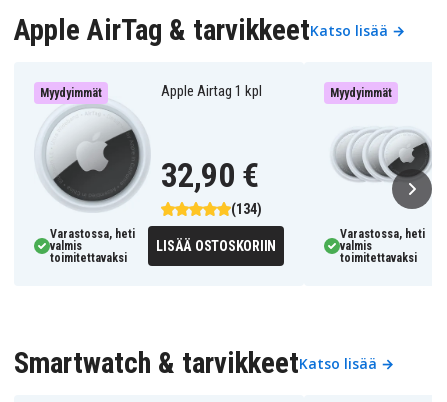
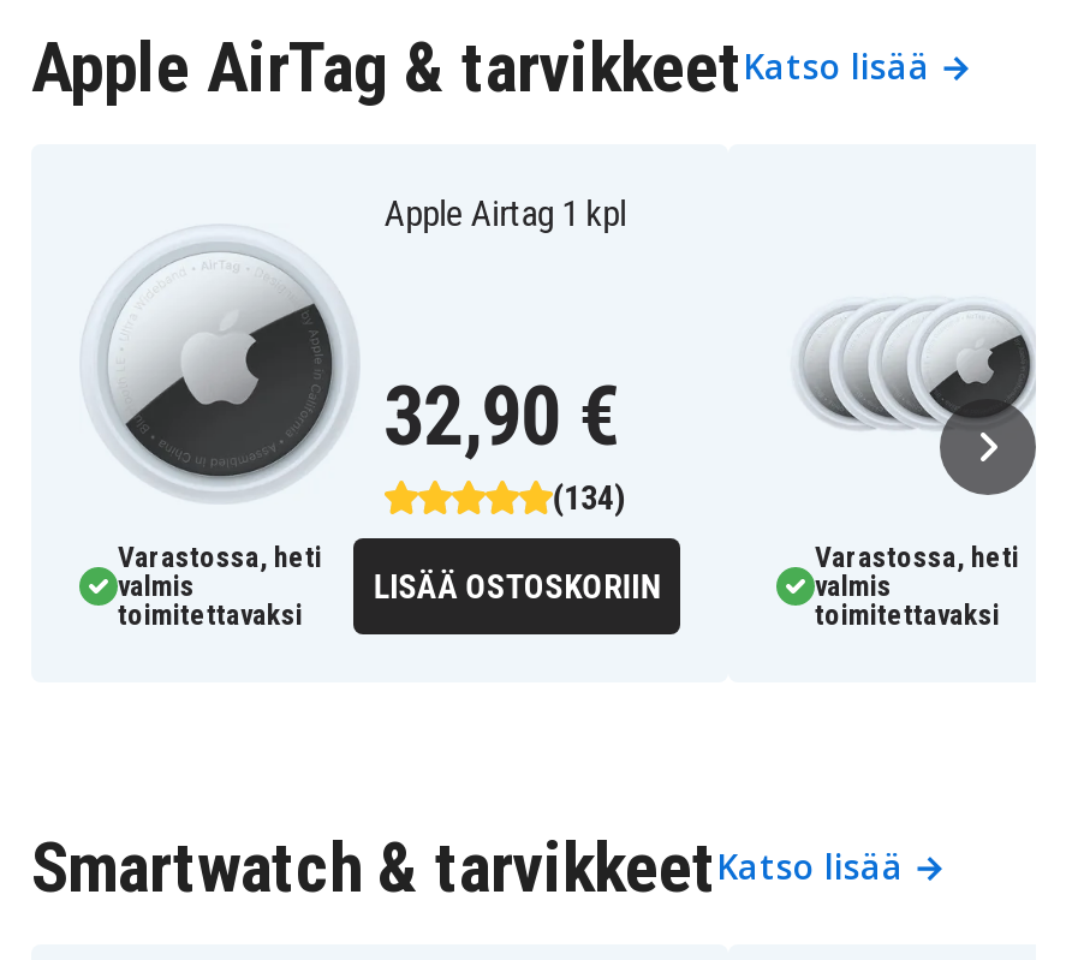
[40,86,102,100] Myydyimmät -> none
[330,86,392,100] Myydyimmät -> none

